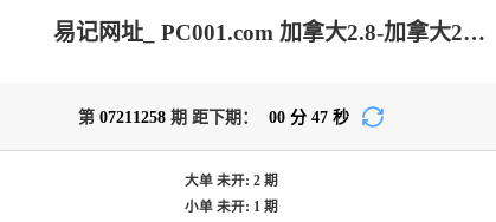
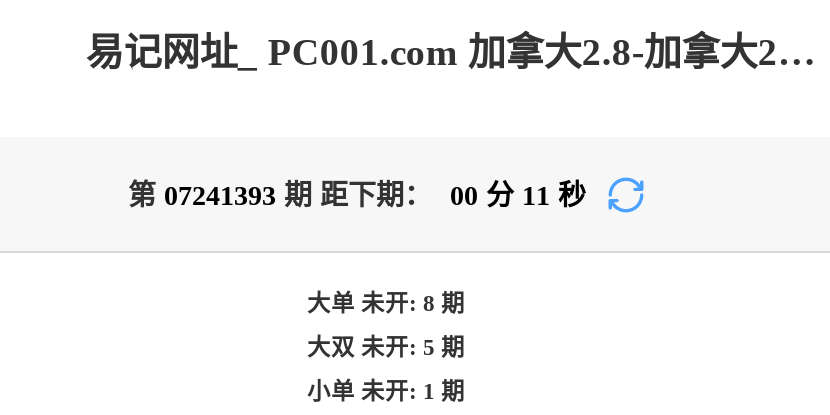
[78,109,349,126] 第07211258期 距下期： 00分 47秒 -> [128,181,586,211] 第07241393期 距下期： 00分 11秒
[184,174,278,189] 大单未开: 2期 -> [307,291,465,361] 大单未开: 8期 | 大双未开: 5期

